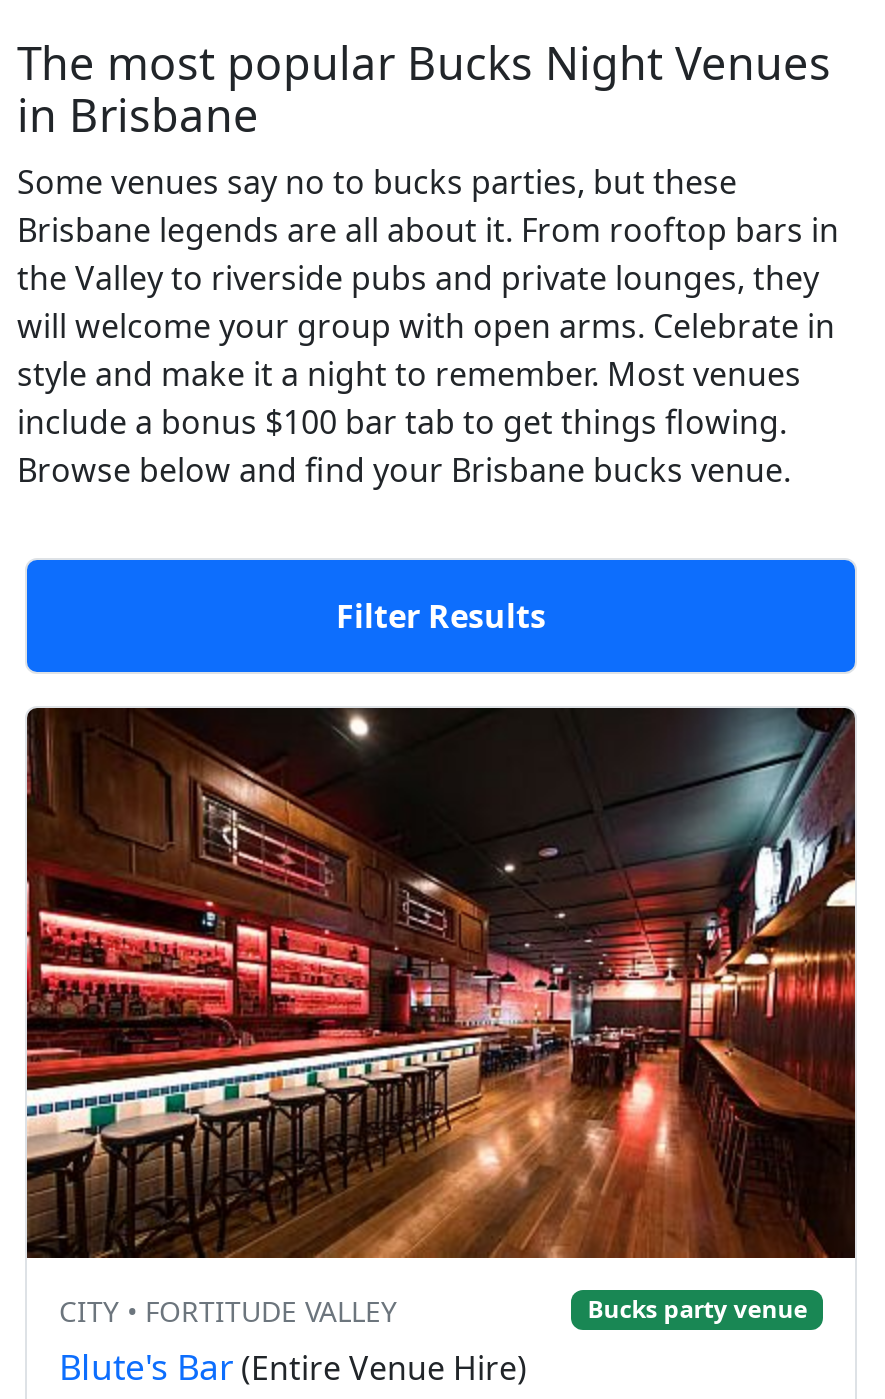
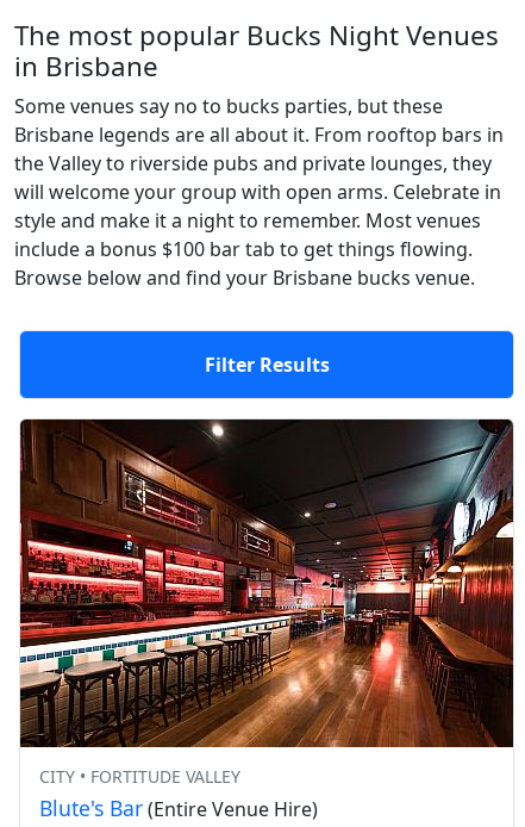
[587,1292,807,1326] Bucks party venue -> none

